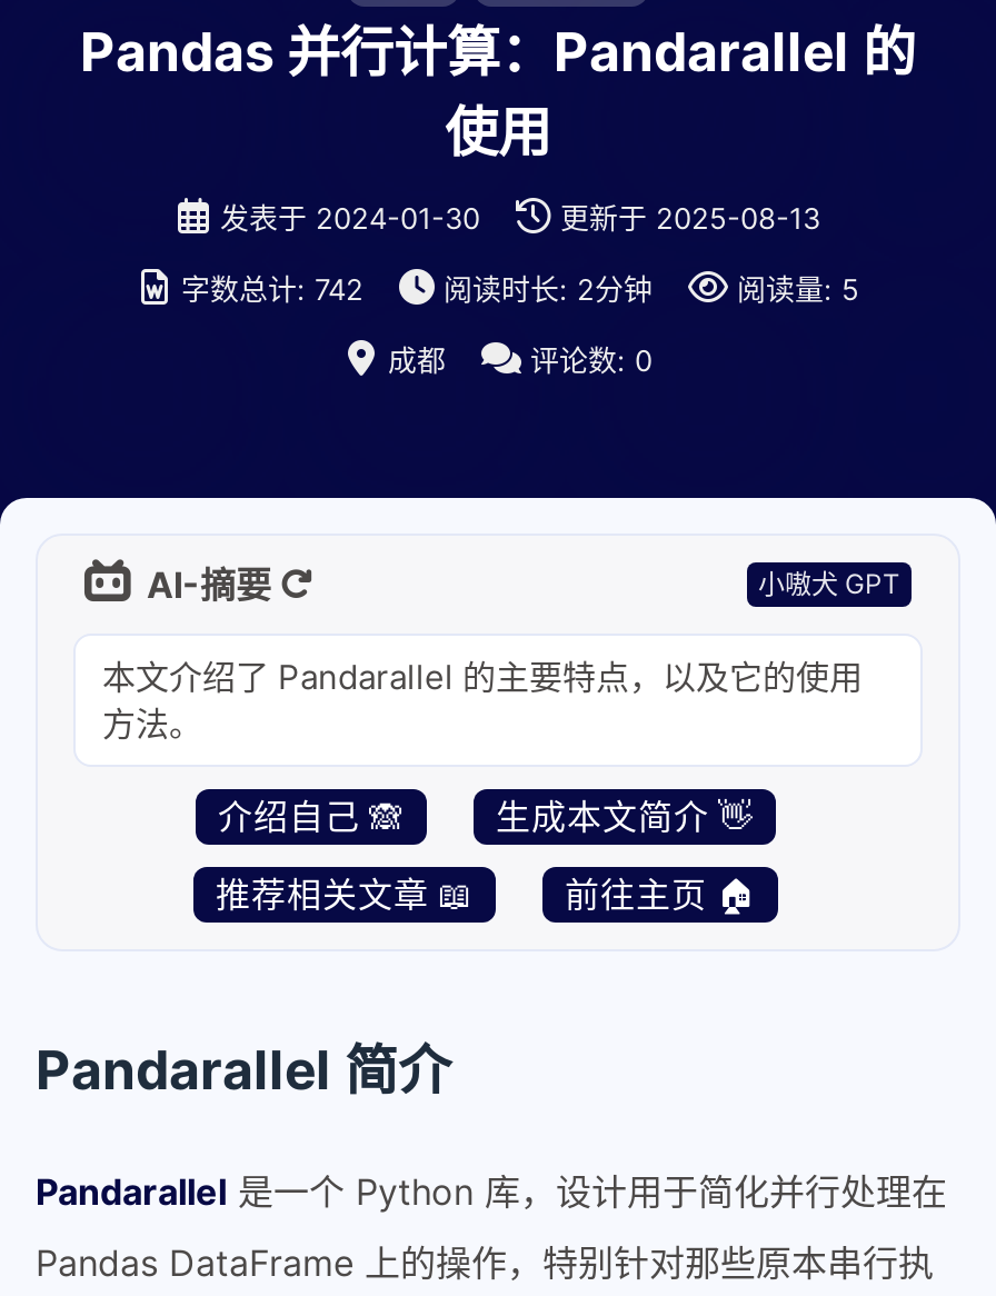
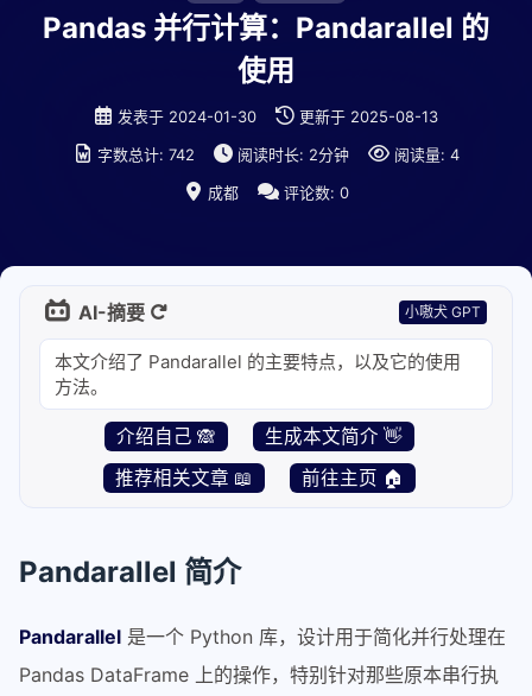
[737,272,859,307] 阅读量: 5 -> [394,145,459,164] 阅读量: 4

